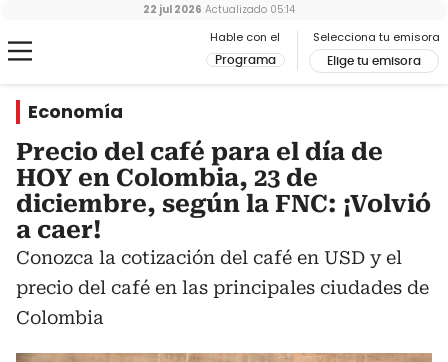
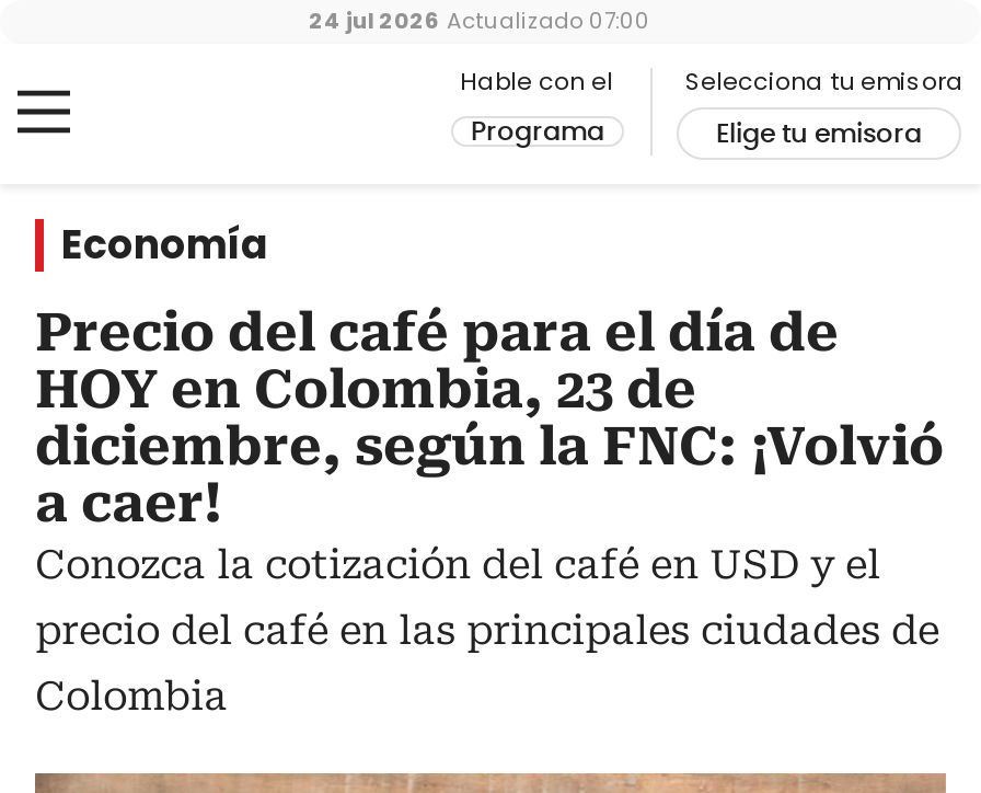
[143,2,295,17] 22 jul 2026 Actualizado 05:14 -> [309,4,650,37] 24 jul 2026 Actualizado 07:00

